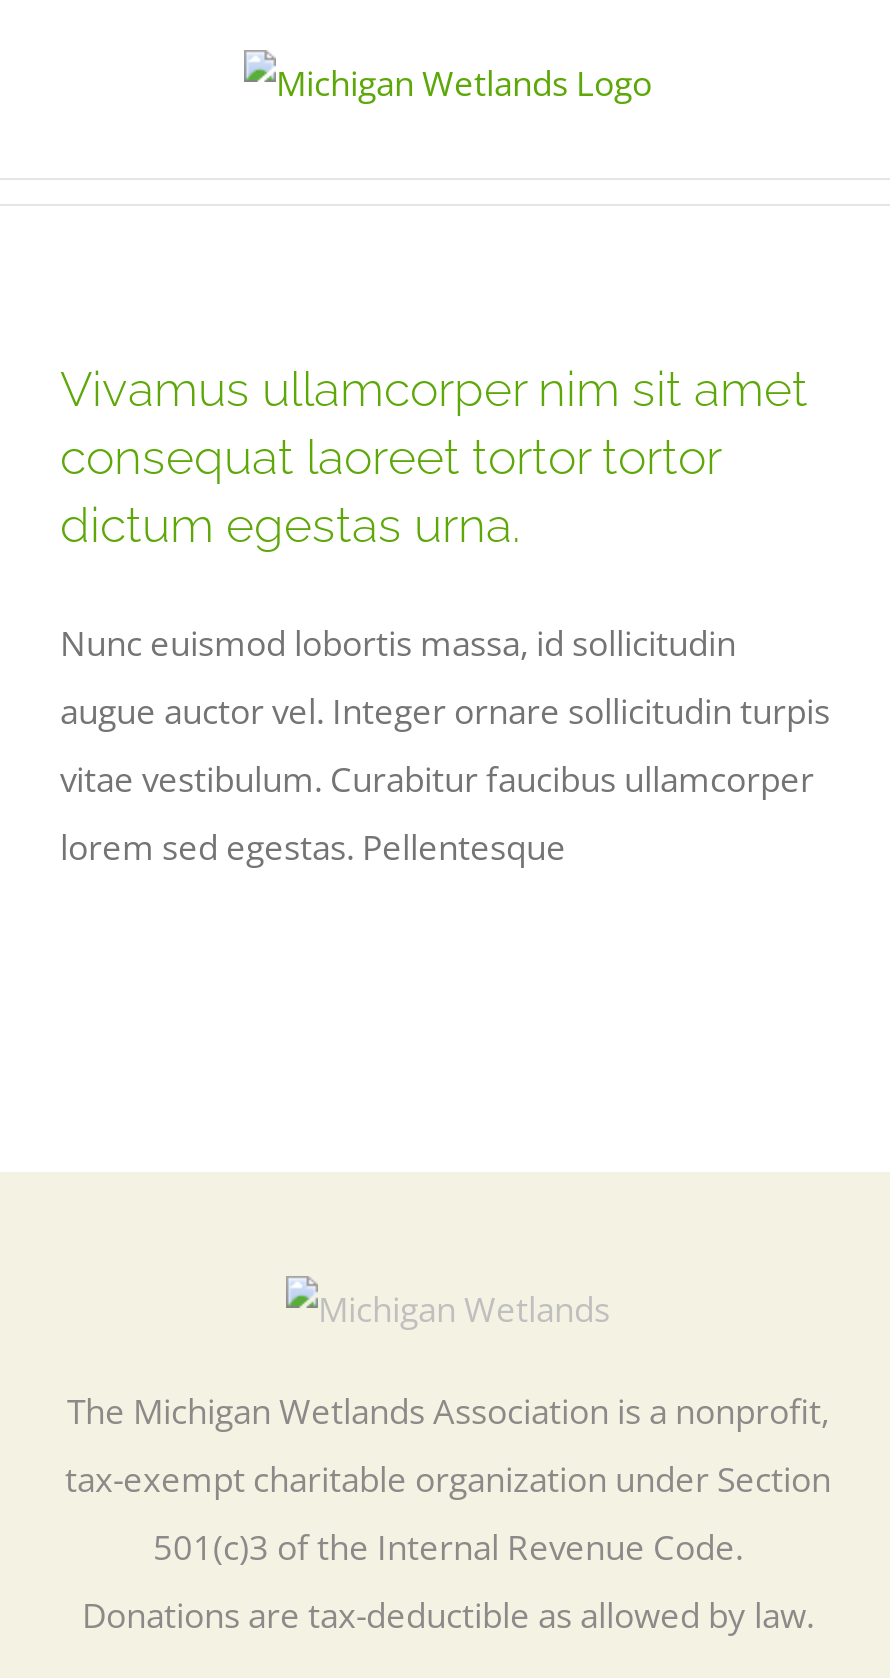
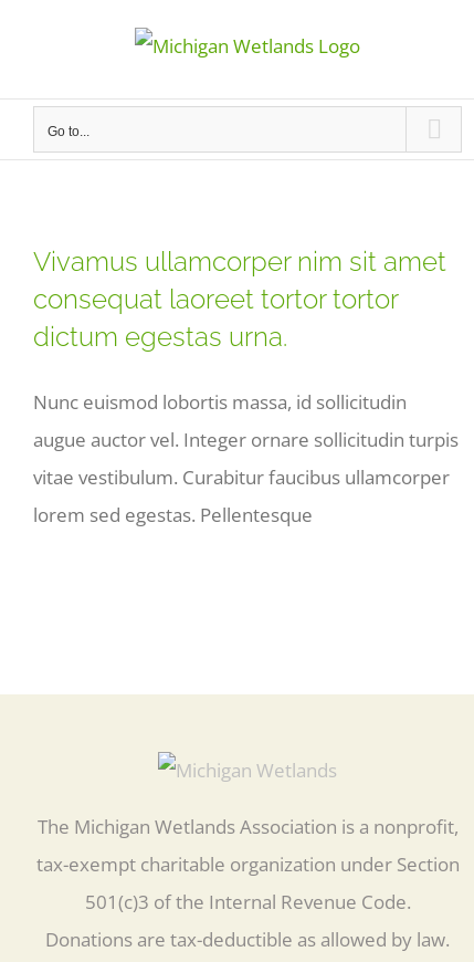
none -> [48,124,89,139] Go to...

